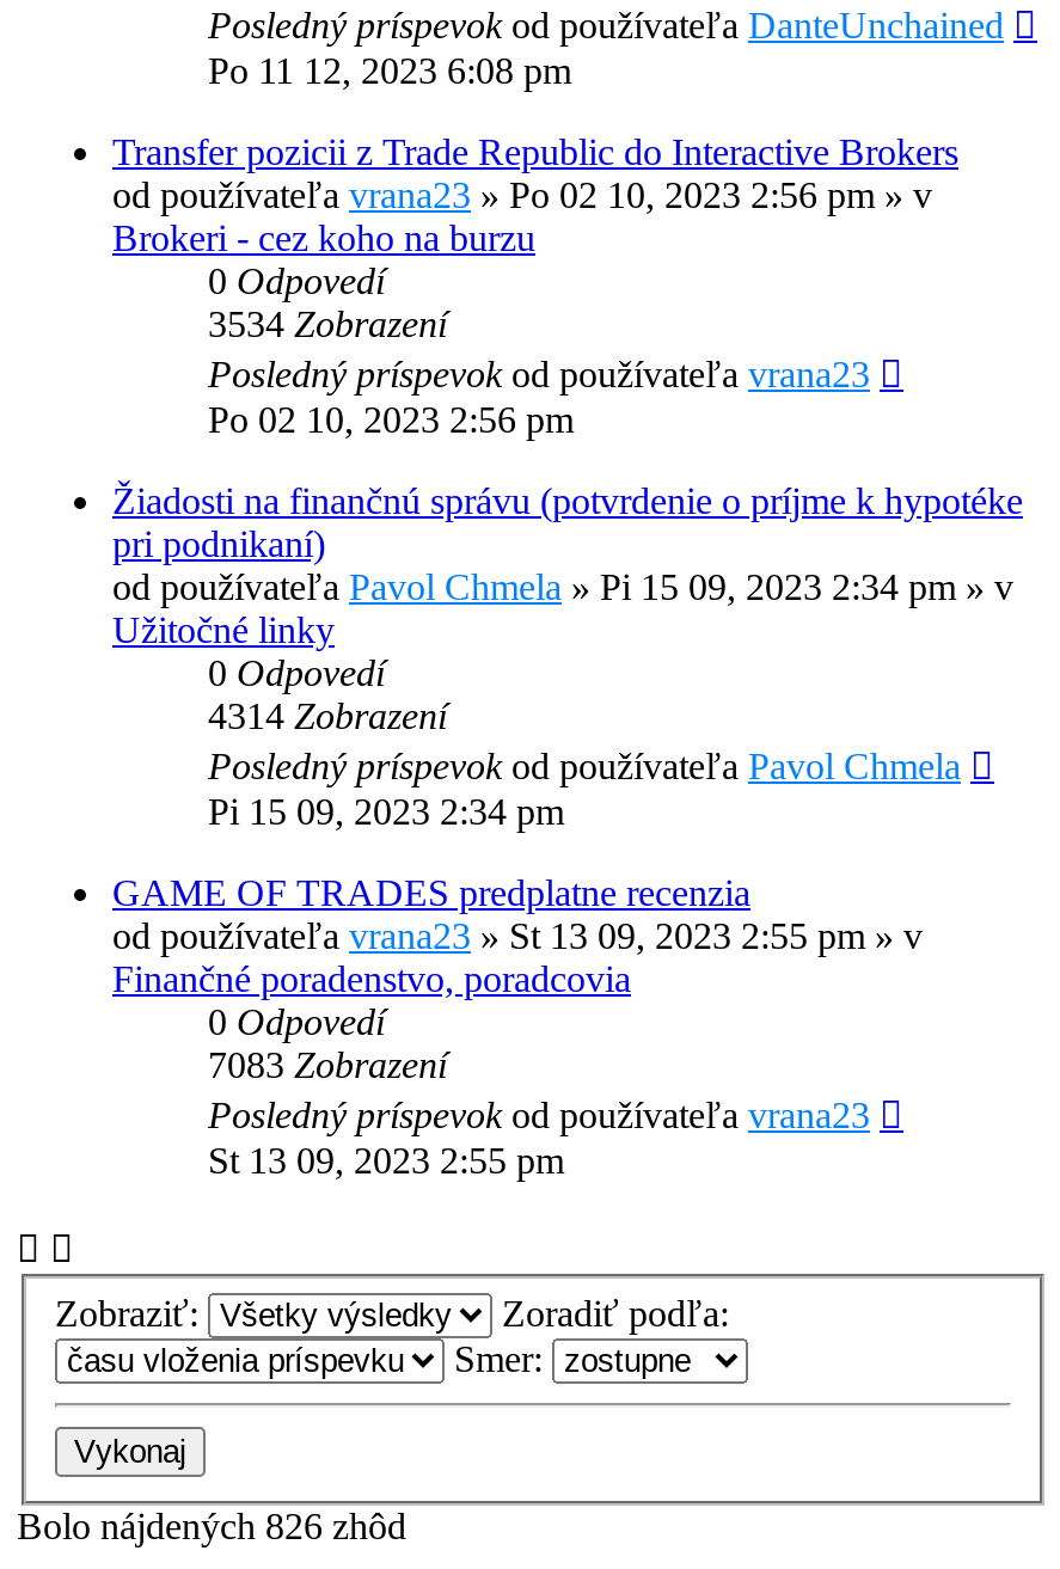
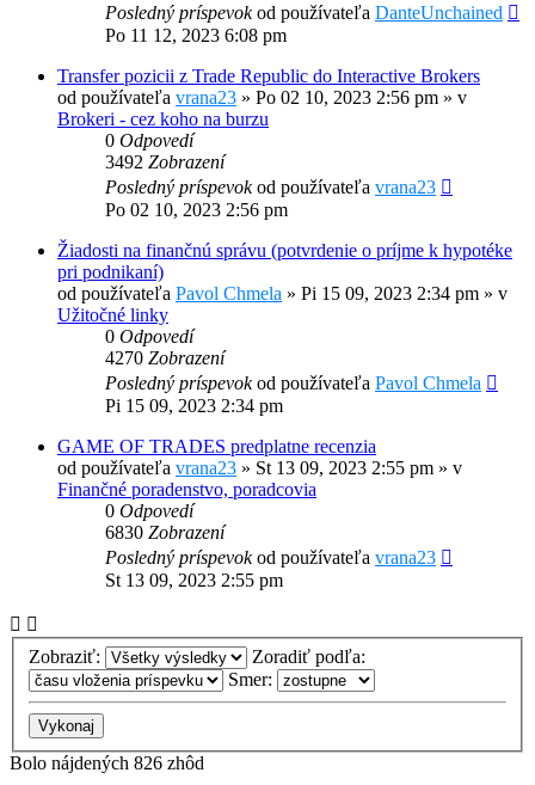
[208,304,447,345] 3534Zobrazení -> [105,152,225,173] 3492Zobrazení
[208,696,447,737] 4314Zobrazení -> [105,348,225,368] 4270Zobrazení
[208,1045,447,1086] 7083Zobrazení -> [105,523,225,543] 6830Zobrazení

